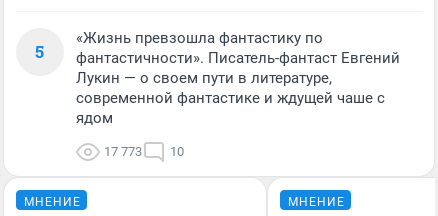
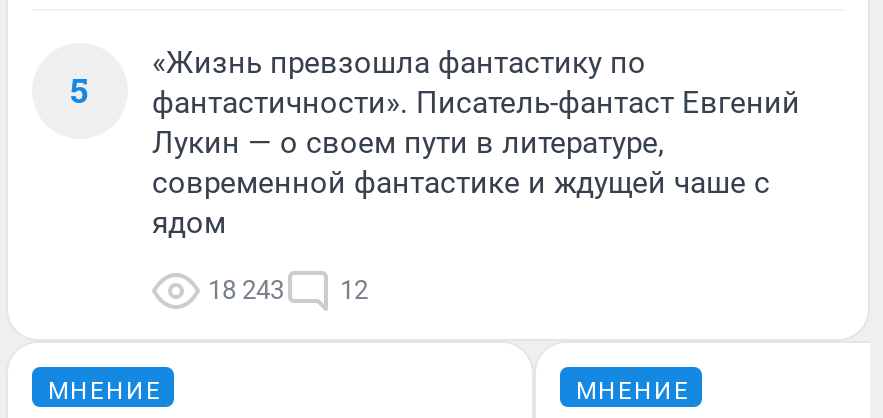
[104,144,142,159] 17 773 -> [208,274,284,304] 18 243
[170,144,184,159] 10 -> [340,274,368,304] 12

